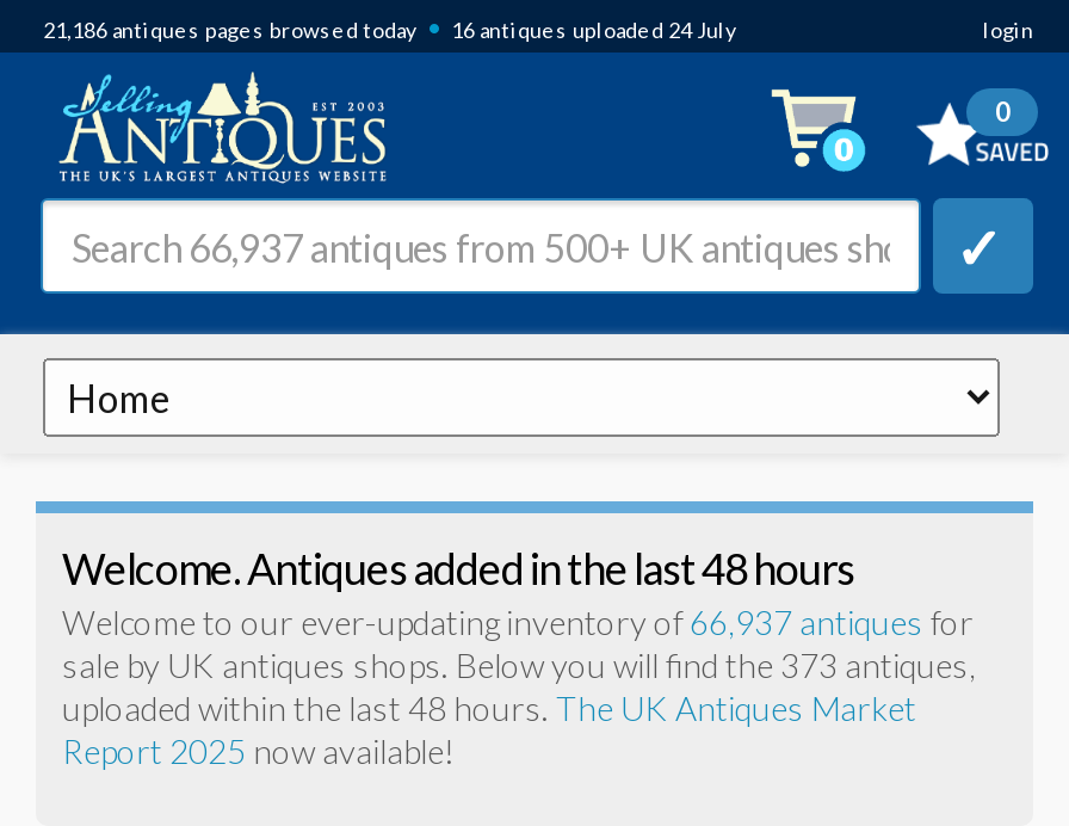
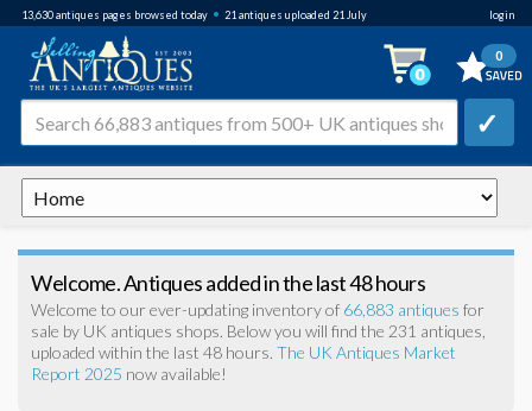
[43,5,737,45] 21,186antiques pages browsedtoday • 16 antiques uploaded 24 July -> [21,2,367,23] 13,630antiques pages browsedtoday • 21 antiques uploaded 21 July
[62,602,974,642] Welcome to our ever-updating inventory of 66,937 antiques for -> [31,299,484,320] Welcome to our ever-updating inventory of 66,883 antiques for
[62,645,976,685] sale by UK antiques shops. Below you will find the 373 antiques, -> [31,321,486,341] sale by UK antiques shops. Below you will find the 231 antiques,

